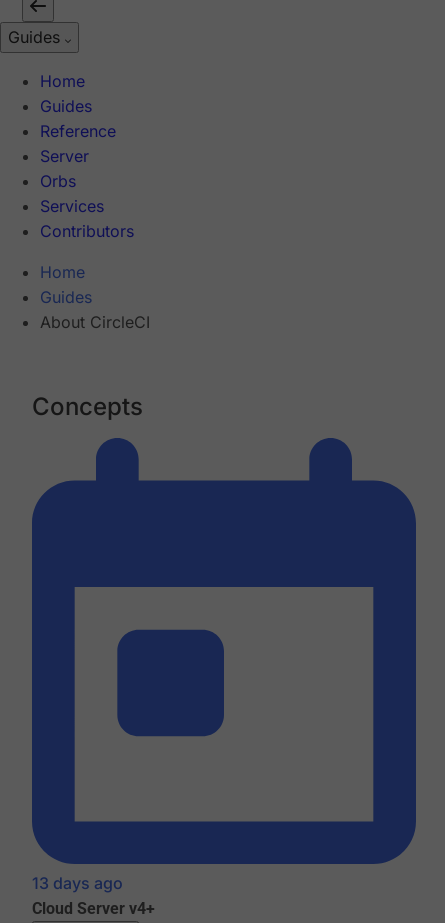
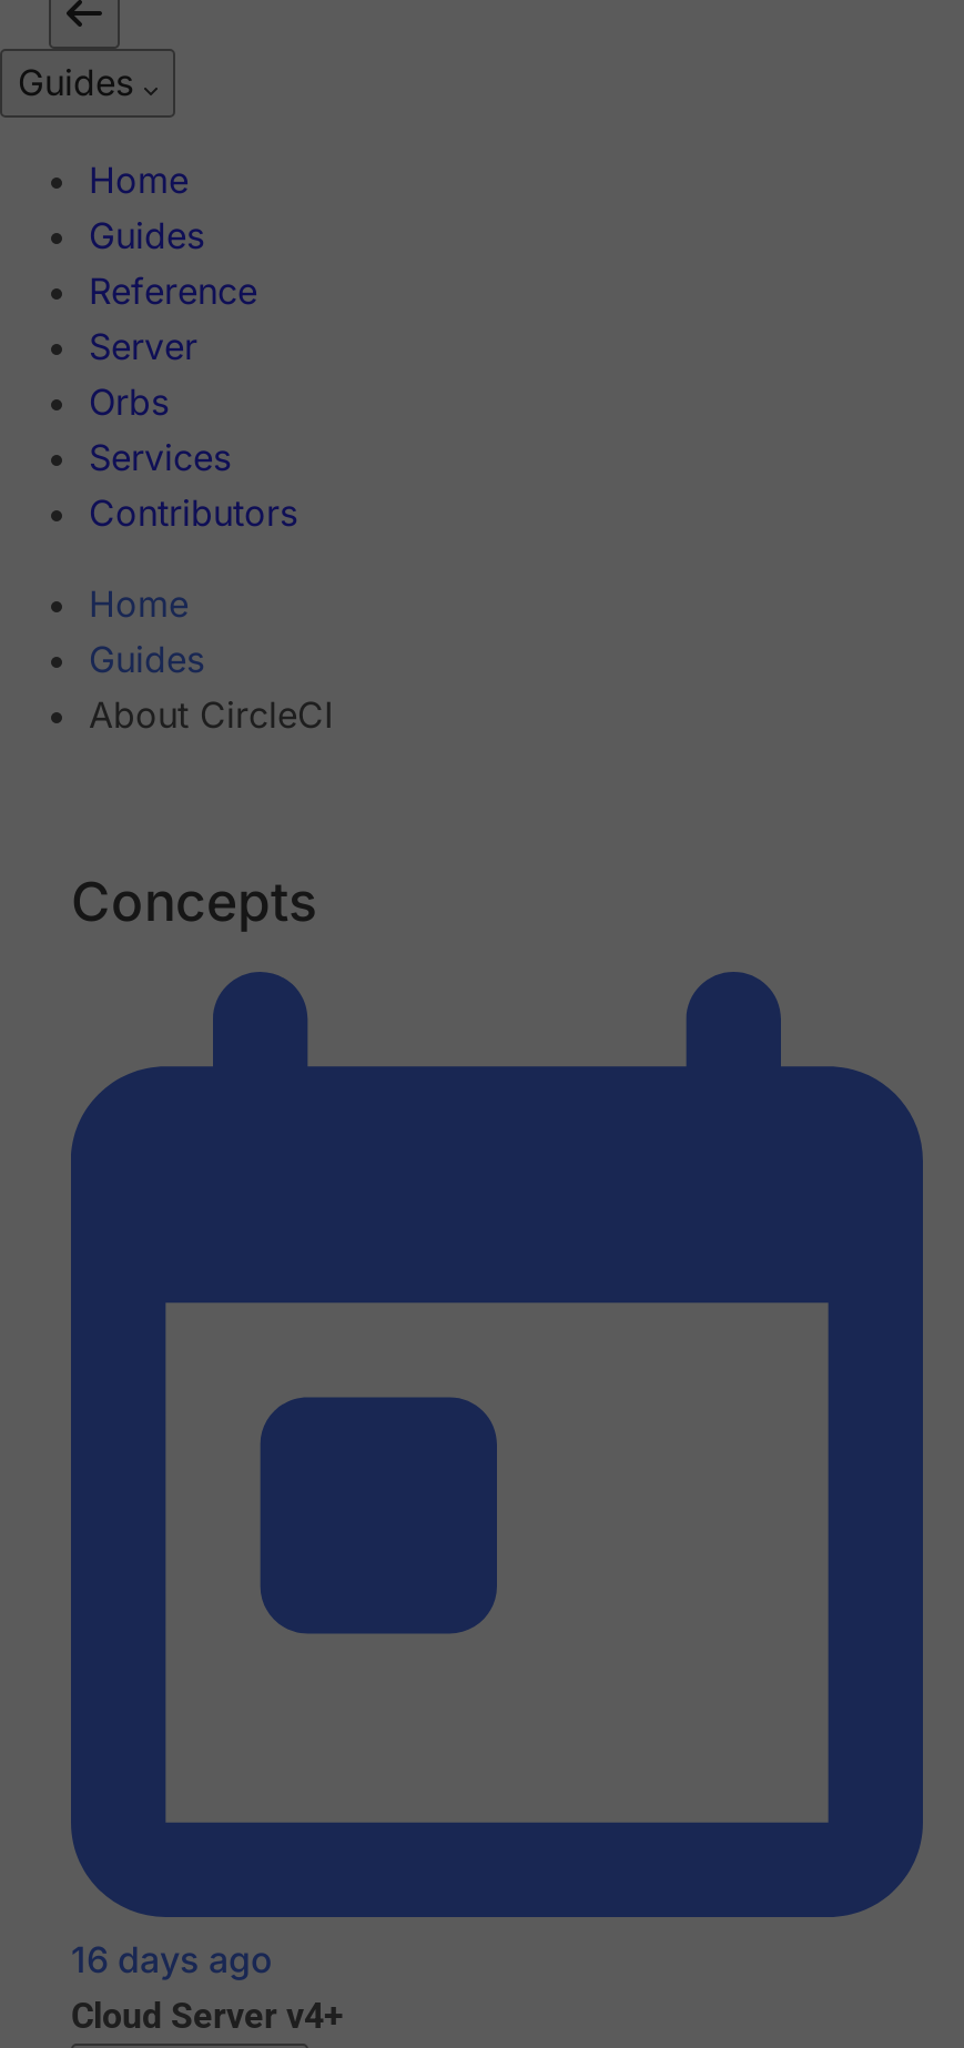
[32,873,123,893] 13 days ago -> [71,1938,273,1983] 16 days ago

